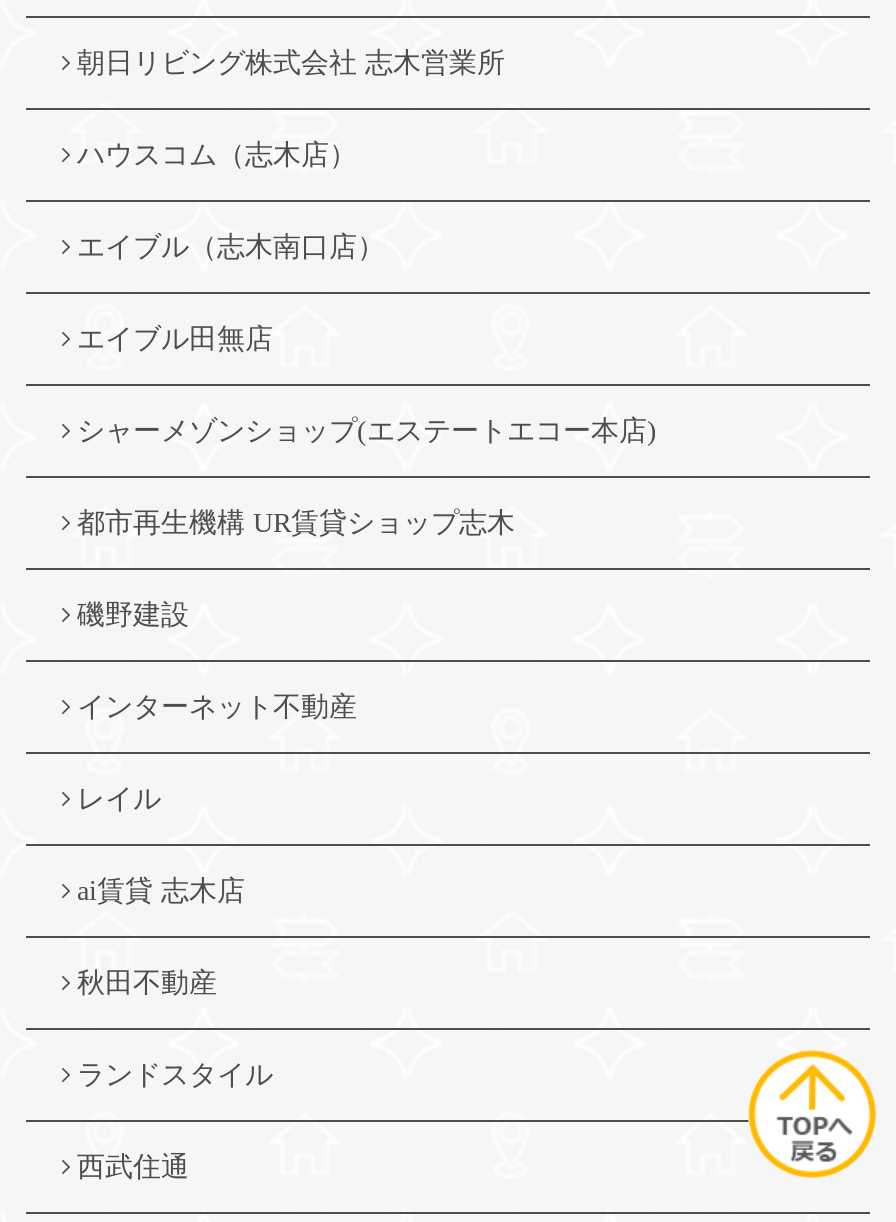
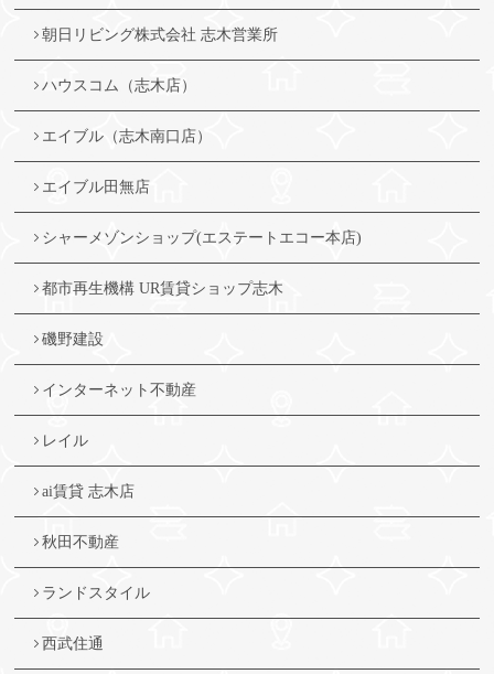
[746,1048,880,1182] [image] -> none

